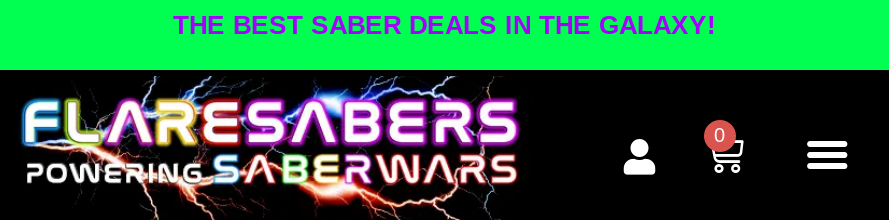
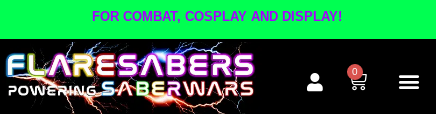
[173,9,715,39] THE BEST SABER DEALS IN THE GALAXY! -> [92,8,342,23] FOR COMBAT, COSPLAY AND DISPLAY!

